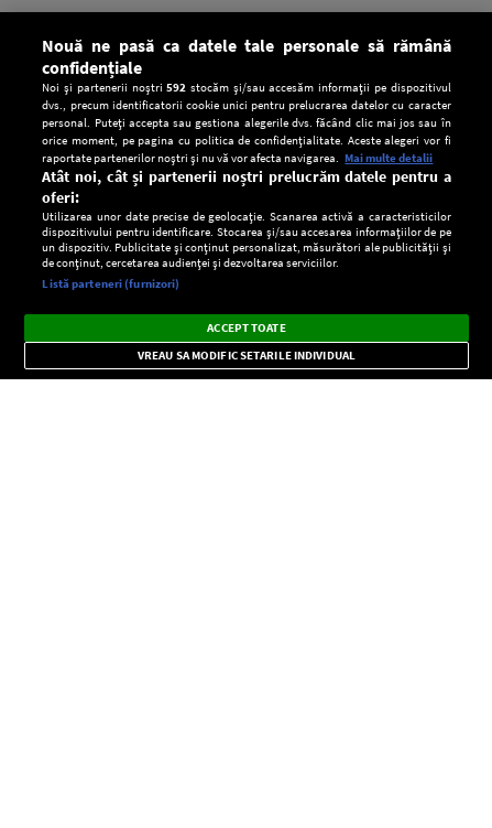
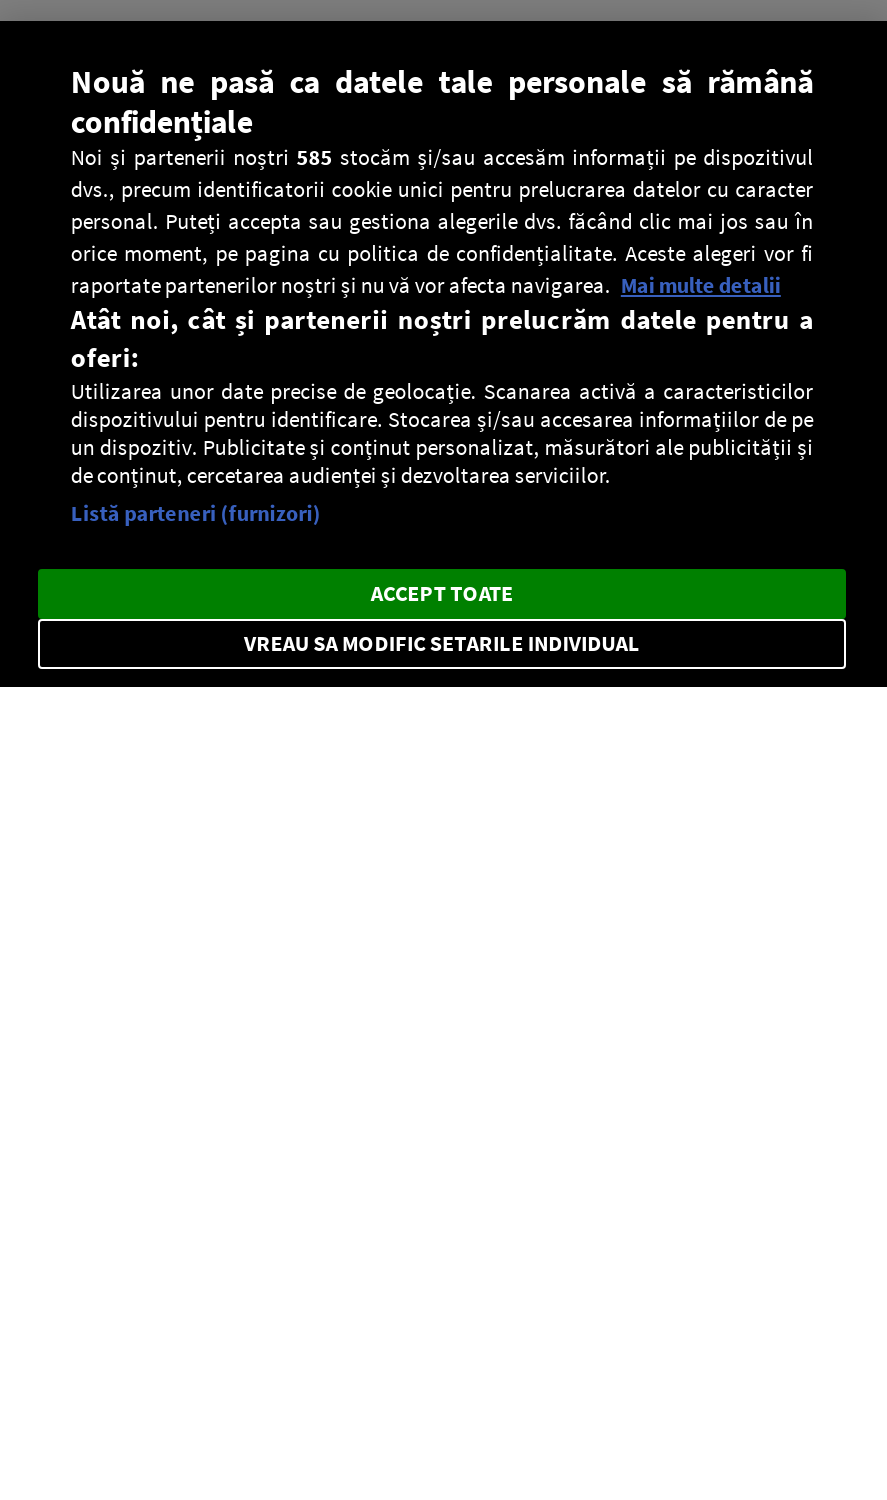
[42,79,451,95] Noi și partenerii noștri 592 stocăm și/sau accesăm informații pe dispozitivul -> [71,143,813,171] Noi și partenerii noștri 585 stocăm și/sau accesăm informații pe dispozitivul

